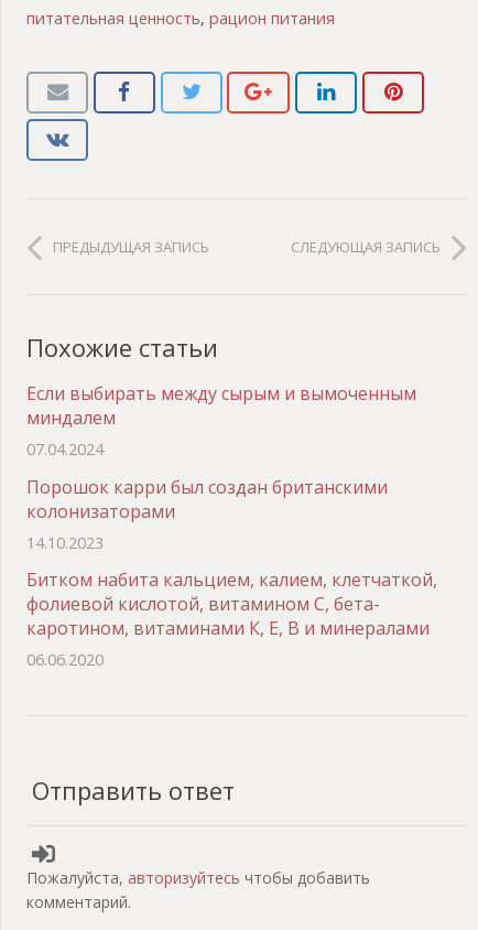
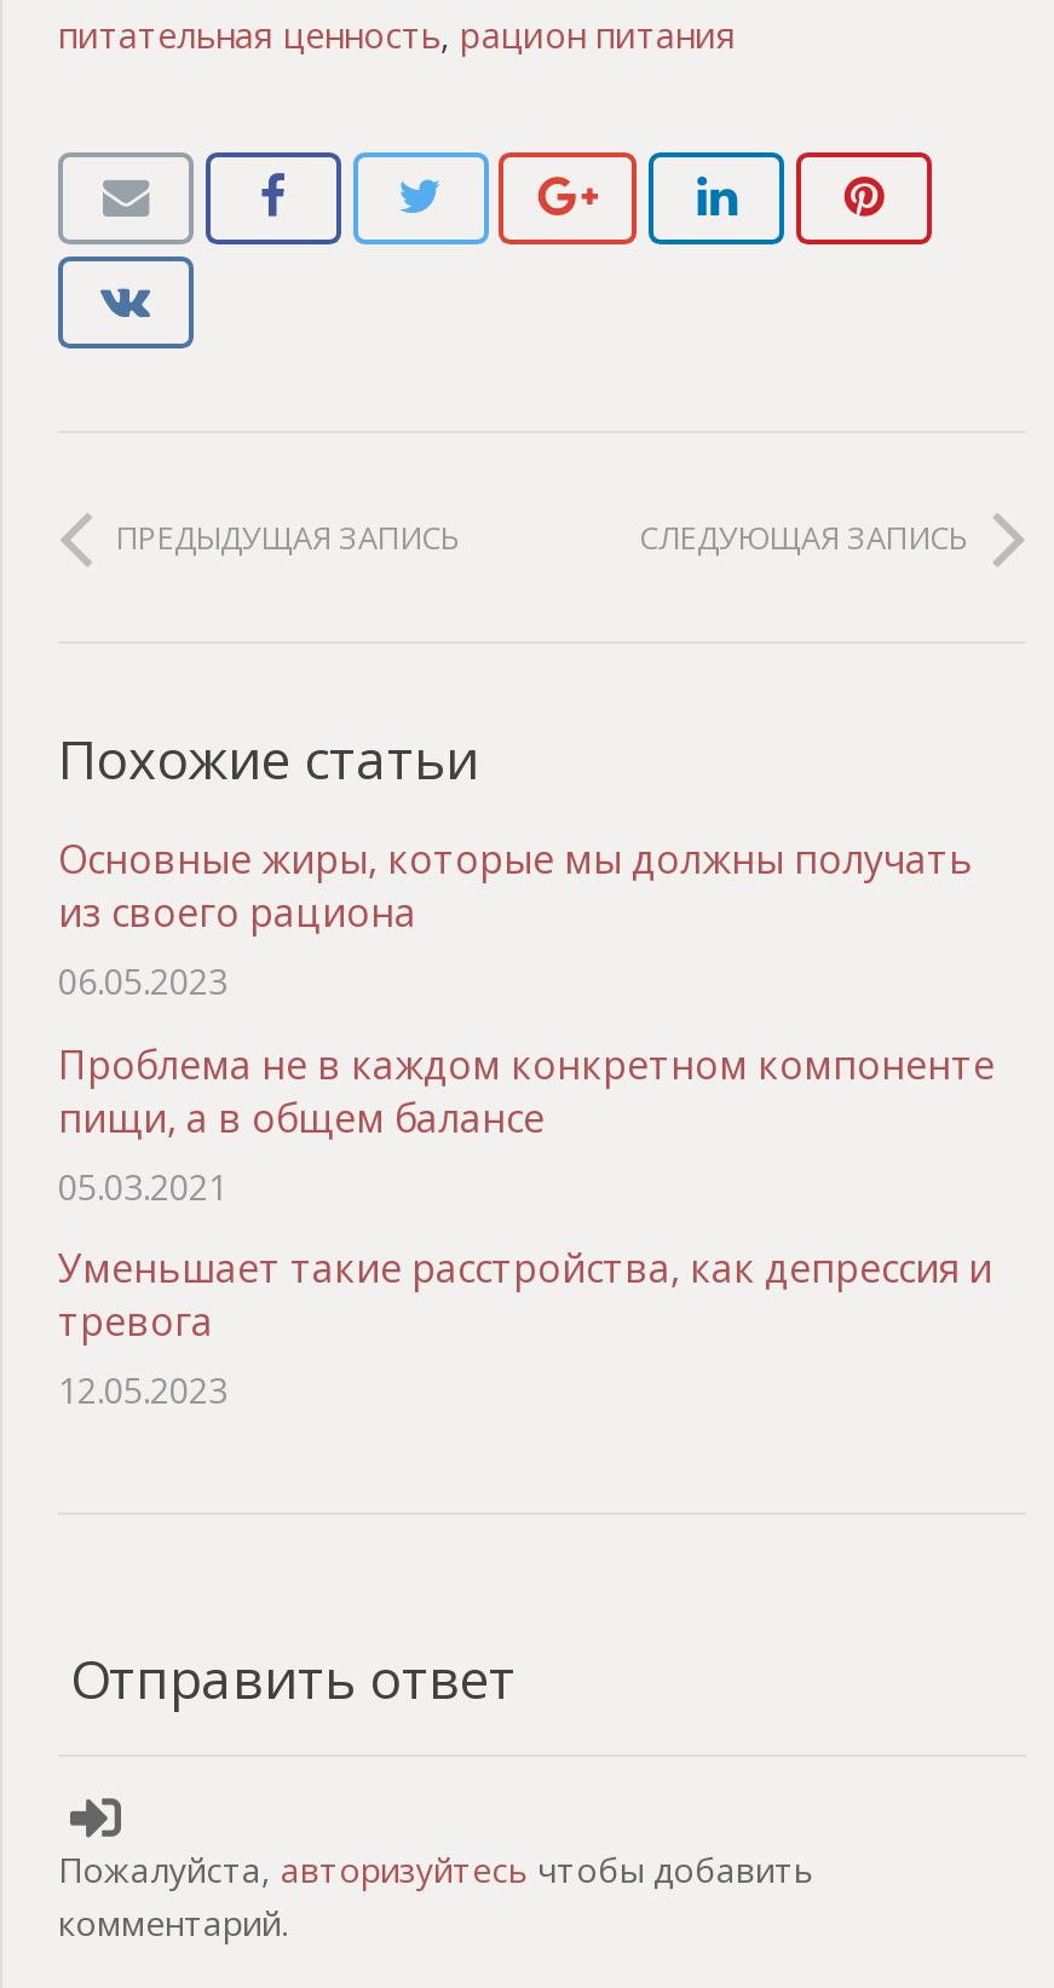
[26,381,416,460] Если выбирать между сырым и вымоченным | миндалем | 07.04.2024 -> [58,833,973,1005] Основные жиры, которые мы должны получать | из своего рациона | 06.05.2023
[26,475,388,553] Порошок карри был создан британскими | колонизаторами | 14.10.2023 -> [58,1037,995,1209] Проблема не в каждом конкретном компоненте | пищи, а в общем балансе | 05.03.2021
[26,568,437,670] Битком набита кальцием, калием, клетчаткой, | фолиевой кислотой, витамином С, бета- | каротином, витаминами К, Е, В и минералами | 06.06.2020 -> [58,1242,992,1414] Уменьшает такие расстройства, как депрессия и | тревога | 12.05.2023

